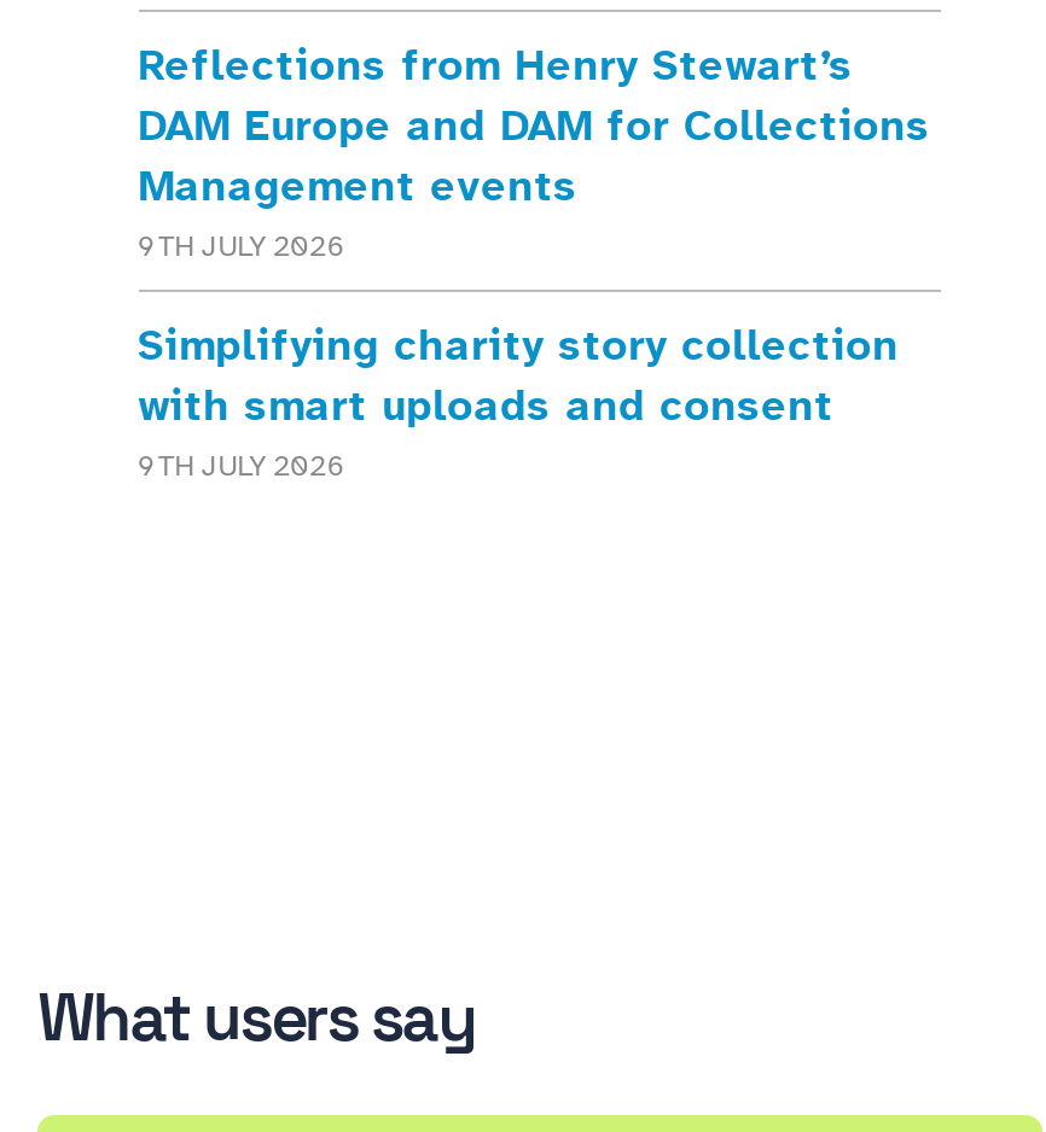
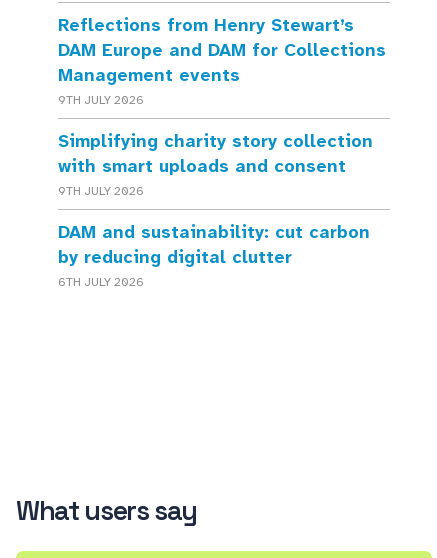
none -> [58,220,370,290] DAM and sustainability: cut carbon | by reducing digital clutter | 6TH JULY 2026

